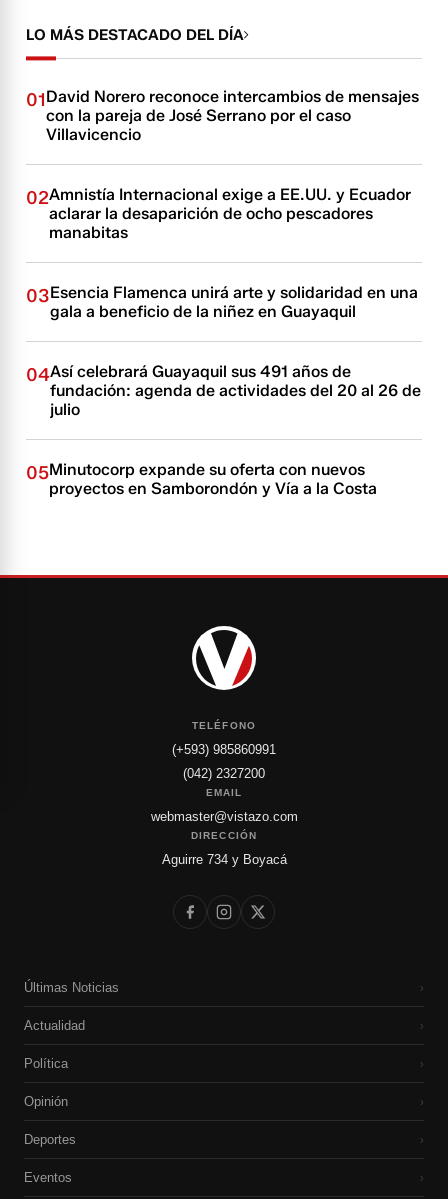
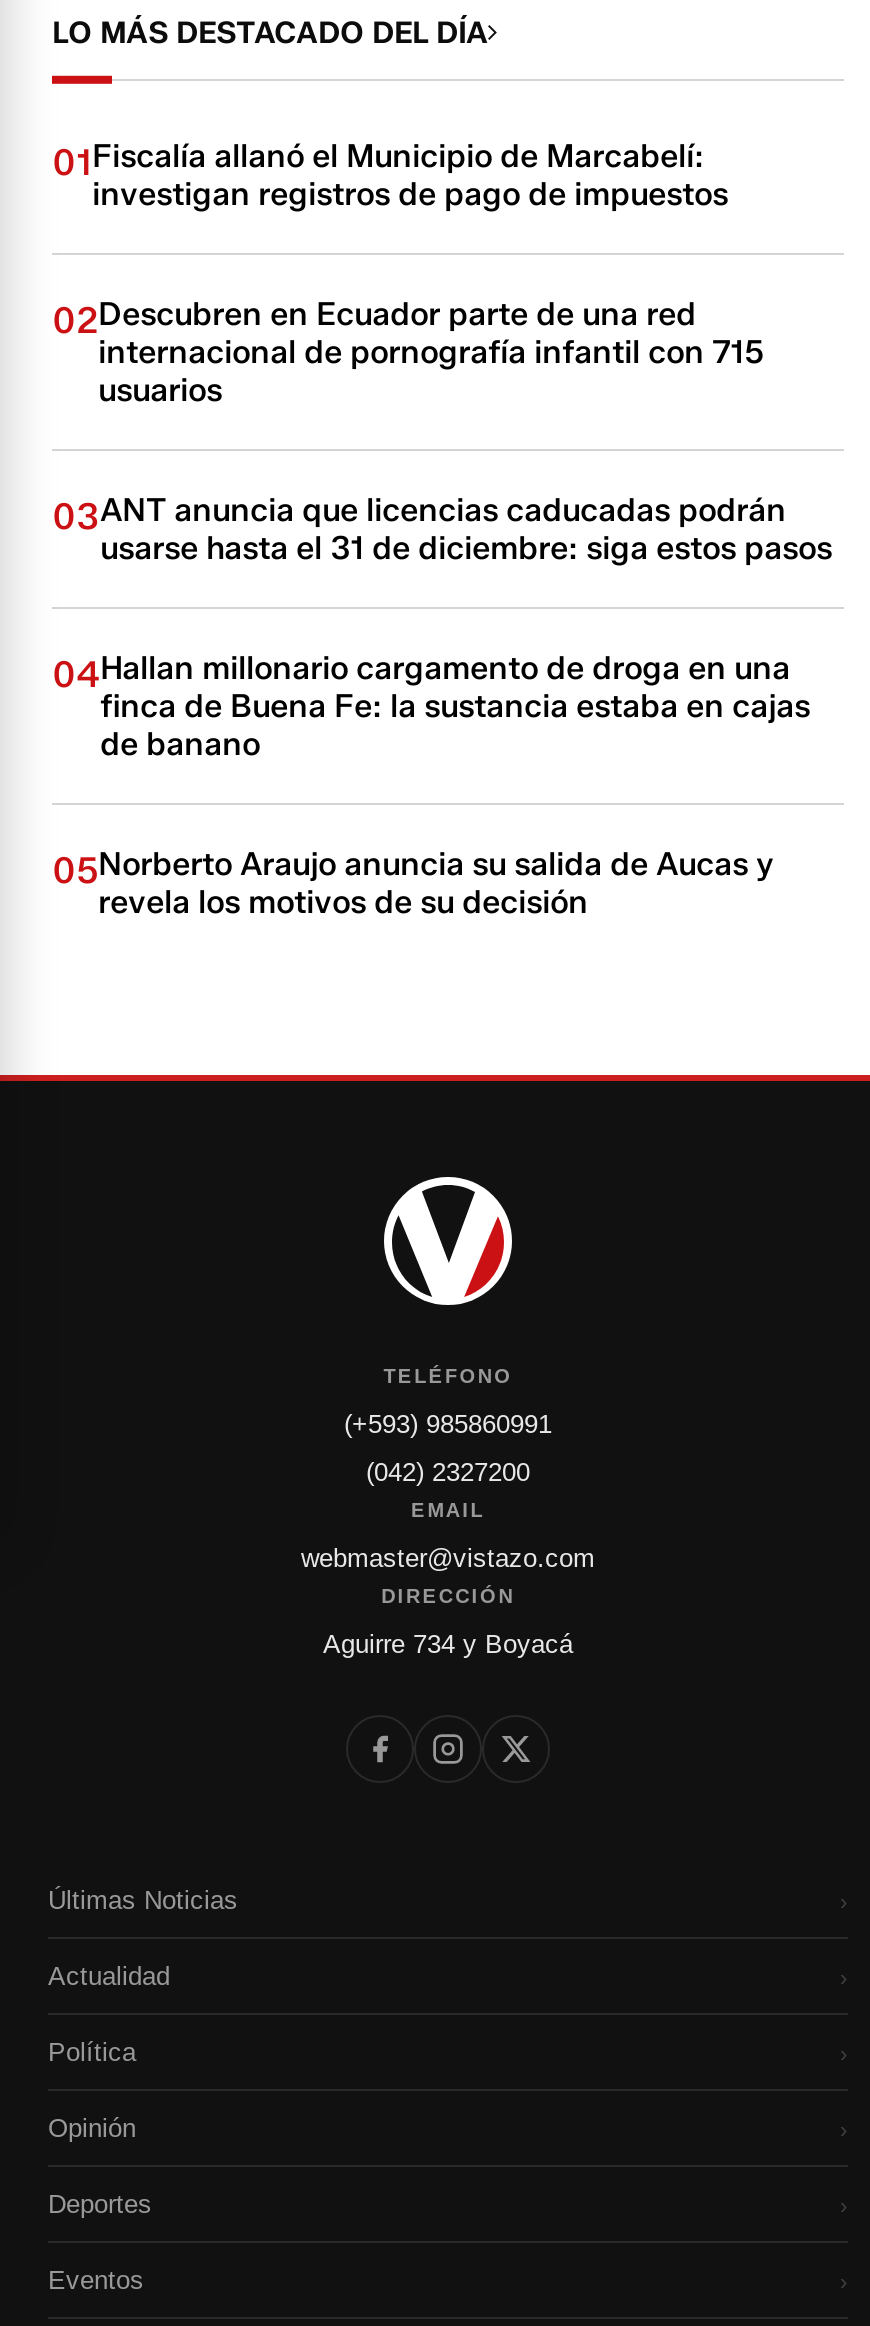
[26,87,419,144] 01David Norero reconoce intercambios de mensajes | con la pareja de José Serrano por el caso | Villavicencio -> [52,138,728,214] 01Fiscalía allanó el Municipio de Marcabelí: | investigan registros de pago de impuestos
[26,185,411,242] 02Amnistía Internacional exige a EE.UU. y Ecuador | aclarar la desaparición de ocho pescadores | manabitas -> [52,296,764,410] 02Descubren en Ecuador parte de una red | internacional de pornografía infantil con 715 | usuarios
[26,283,418,321] 03Esencia Flamenca unirá arte y solidaridad en una | gala a beneficio de la niñez en Guayaquil -> [52,492,832,568] 03ANT anuncia que licencias caducadas podrán | usarse hasta el 31 de diciembre: siga estos pasos
[26,362,421,419] 04Así celebrará Guayaquil sus 491 años de | fundación: agenda de actividades del 20 al 26 de | julio -> [52,650,810,764] 04Hallan millonario cargamento de droga en una | finca de Buena Fe: la sustancia estaba en cajas | de banano
[26,460,377,498] 05Minutocorp expande su oferta con nuevos | proyectos en Samborondón y Vía a la Costa -> [52,846,774,922] 05Norberto Araujo anuncia su salida de Aucas y | revela los motivos de su decisión

